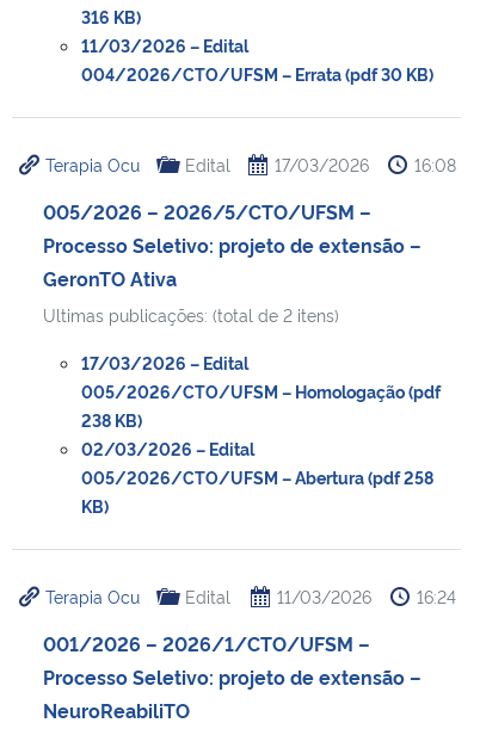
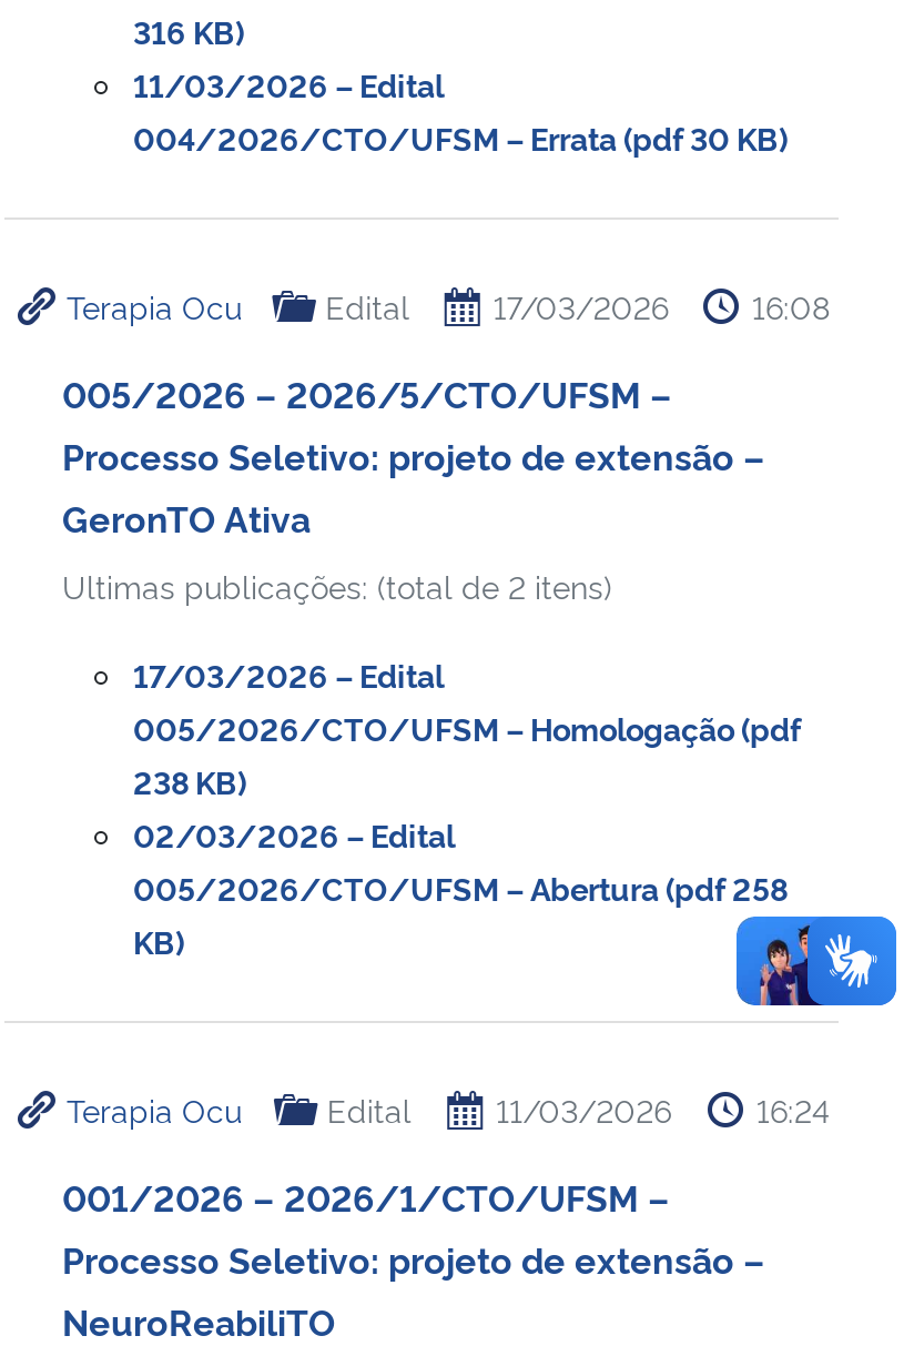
none -> [734,914,898,1008] [image]

